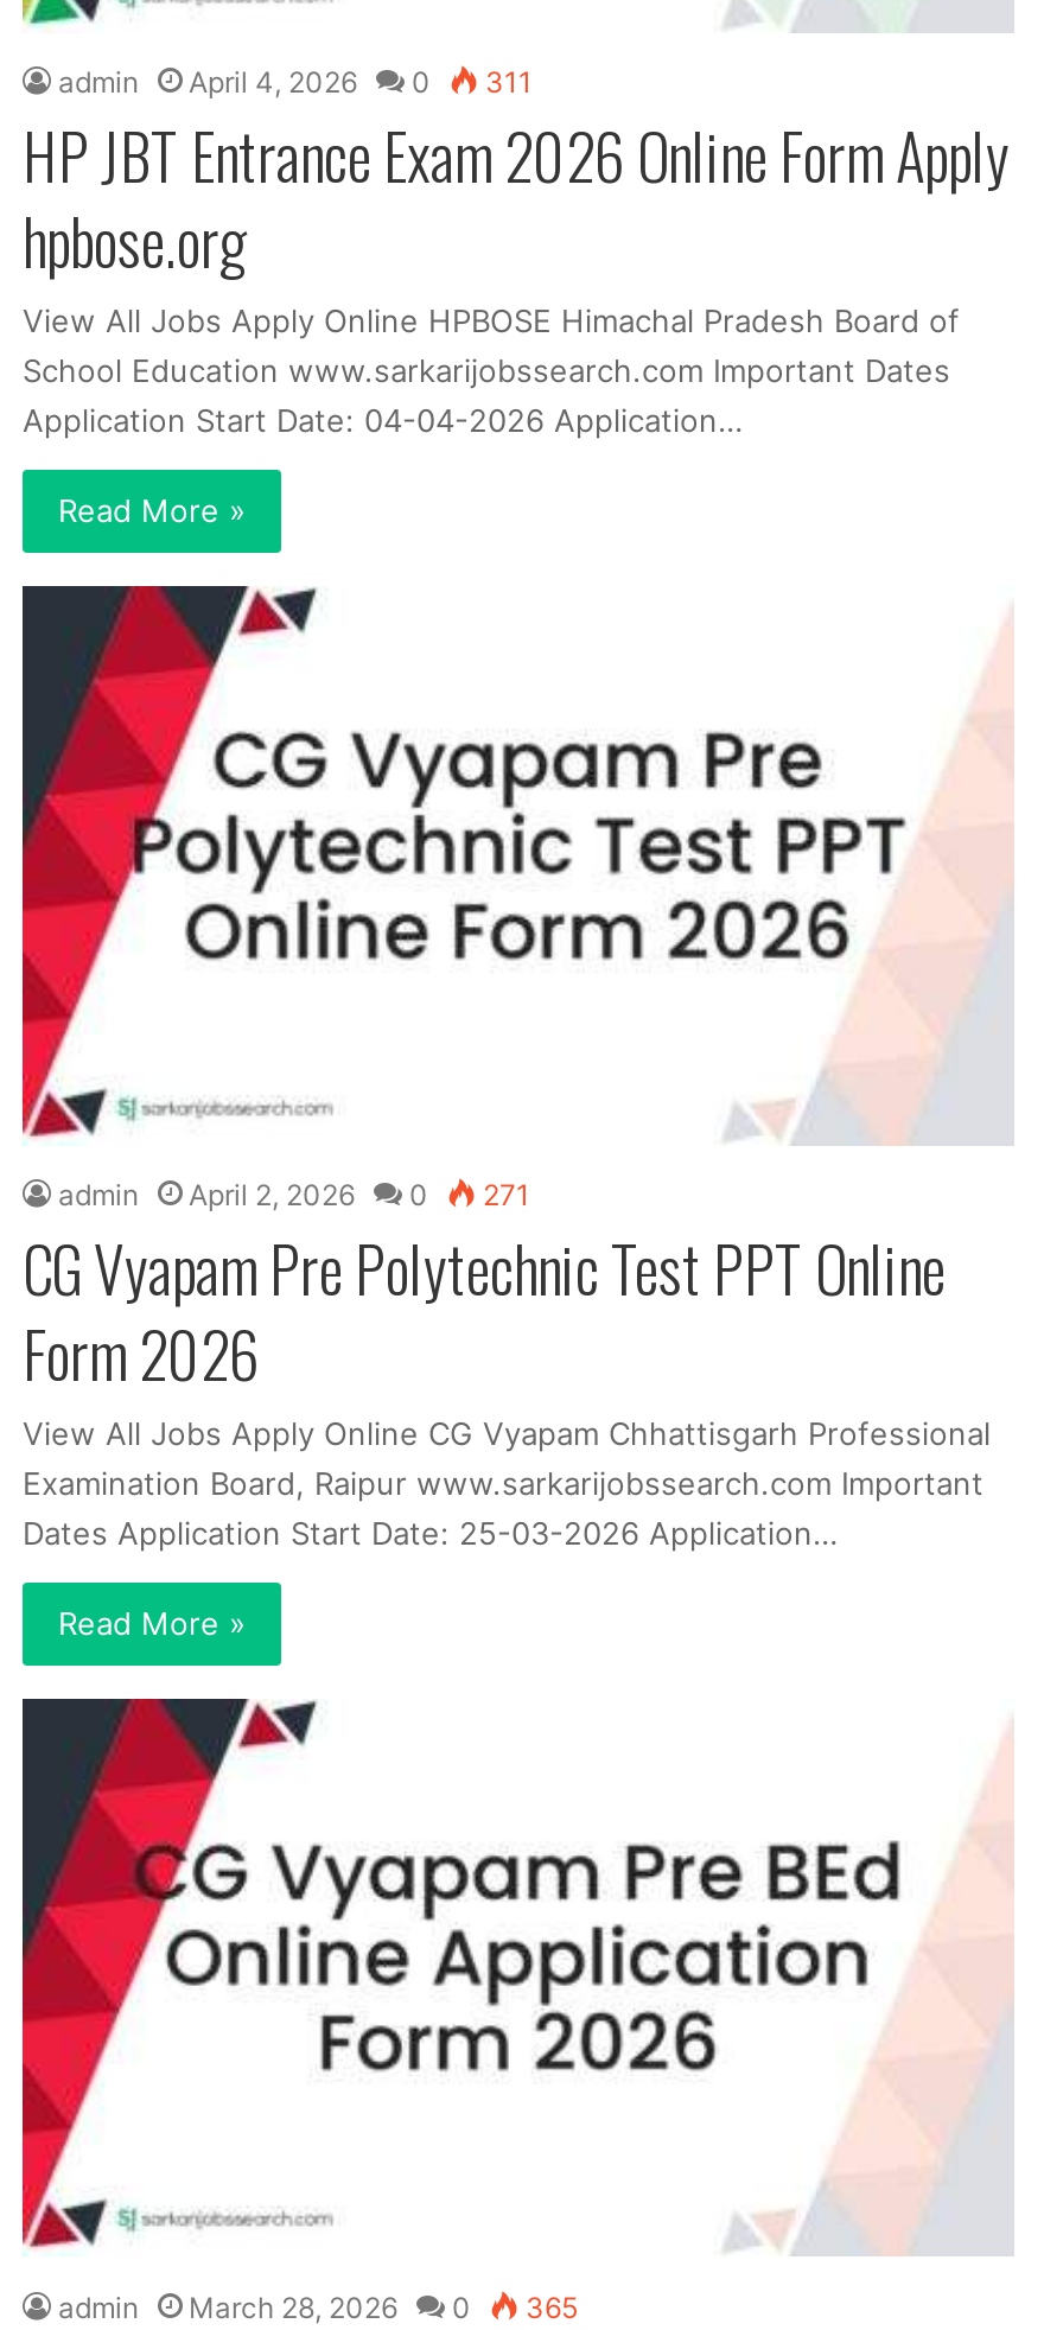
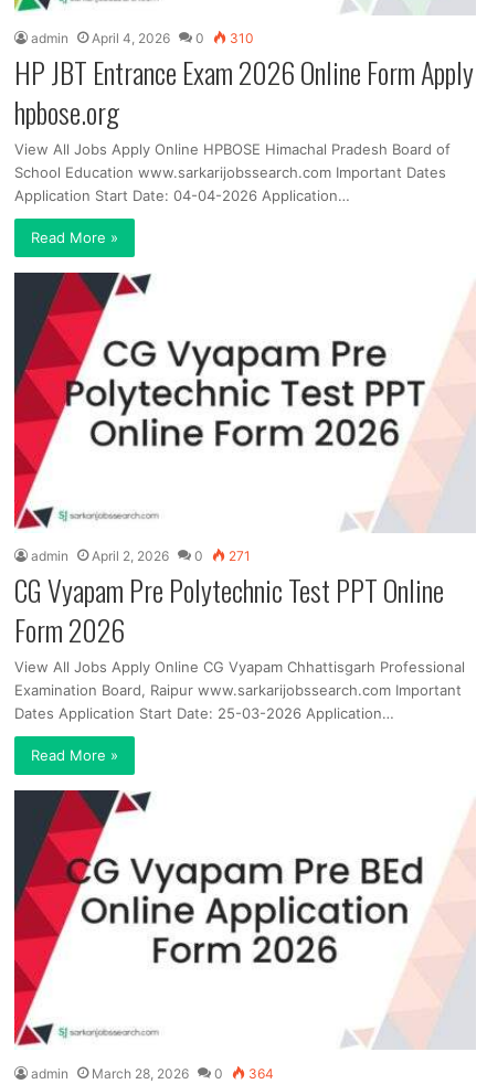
[58,64,533,100] admin April 4, 2026 0 311 -> [31,30,254,46] admin April 4, 2026 0 310
[58,2289,578,2325] admin March 28, 2026 0 365 -> [31,1065,274,1081] admin March 28, 2026 0 364

